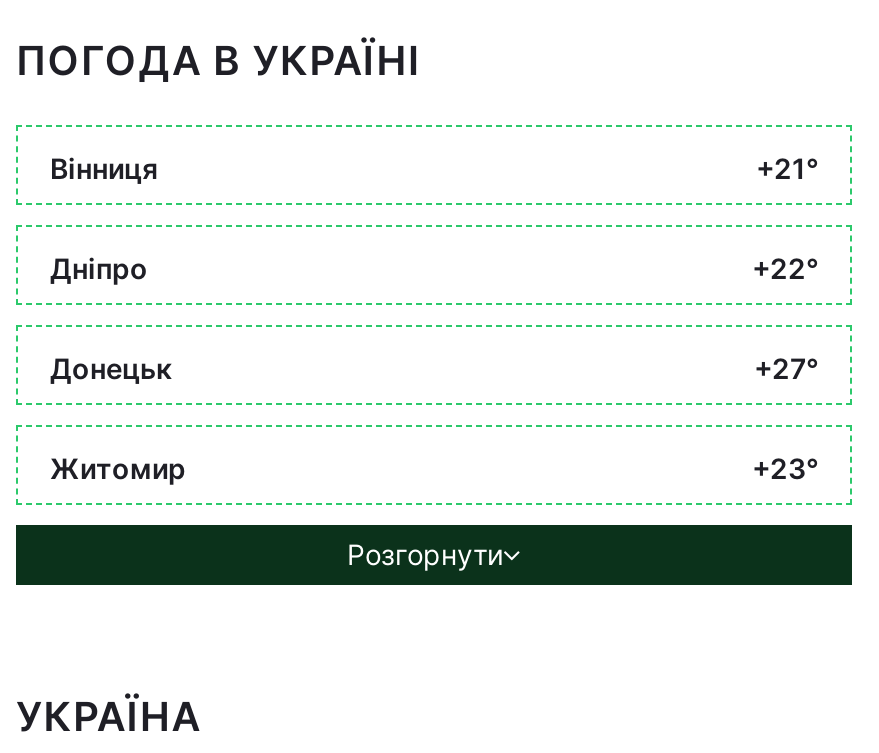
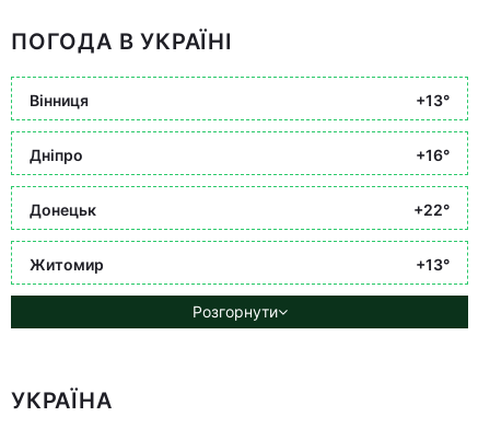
[756,150,818,184] +21° -> [416,90,450,109] +13°
[752,250,818,284] +22° -> [416,145,450,164] +16°
[754,350,818,384] +27° -> [413,200,450,218] +22°
[752,450,818,484] +23° -> [416,255,450,273] +13°

